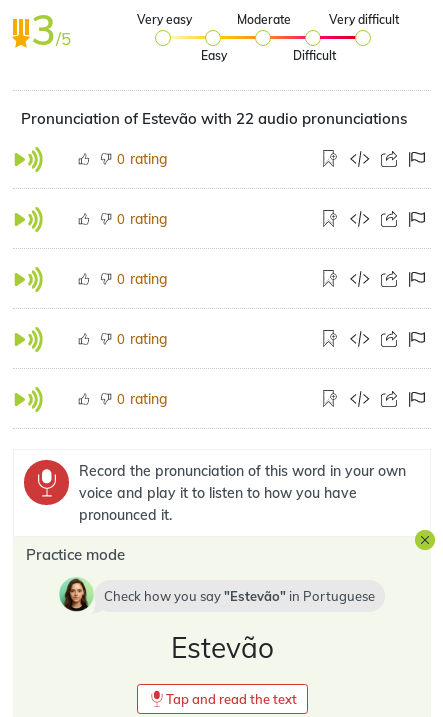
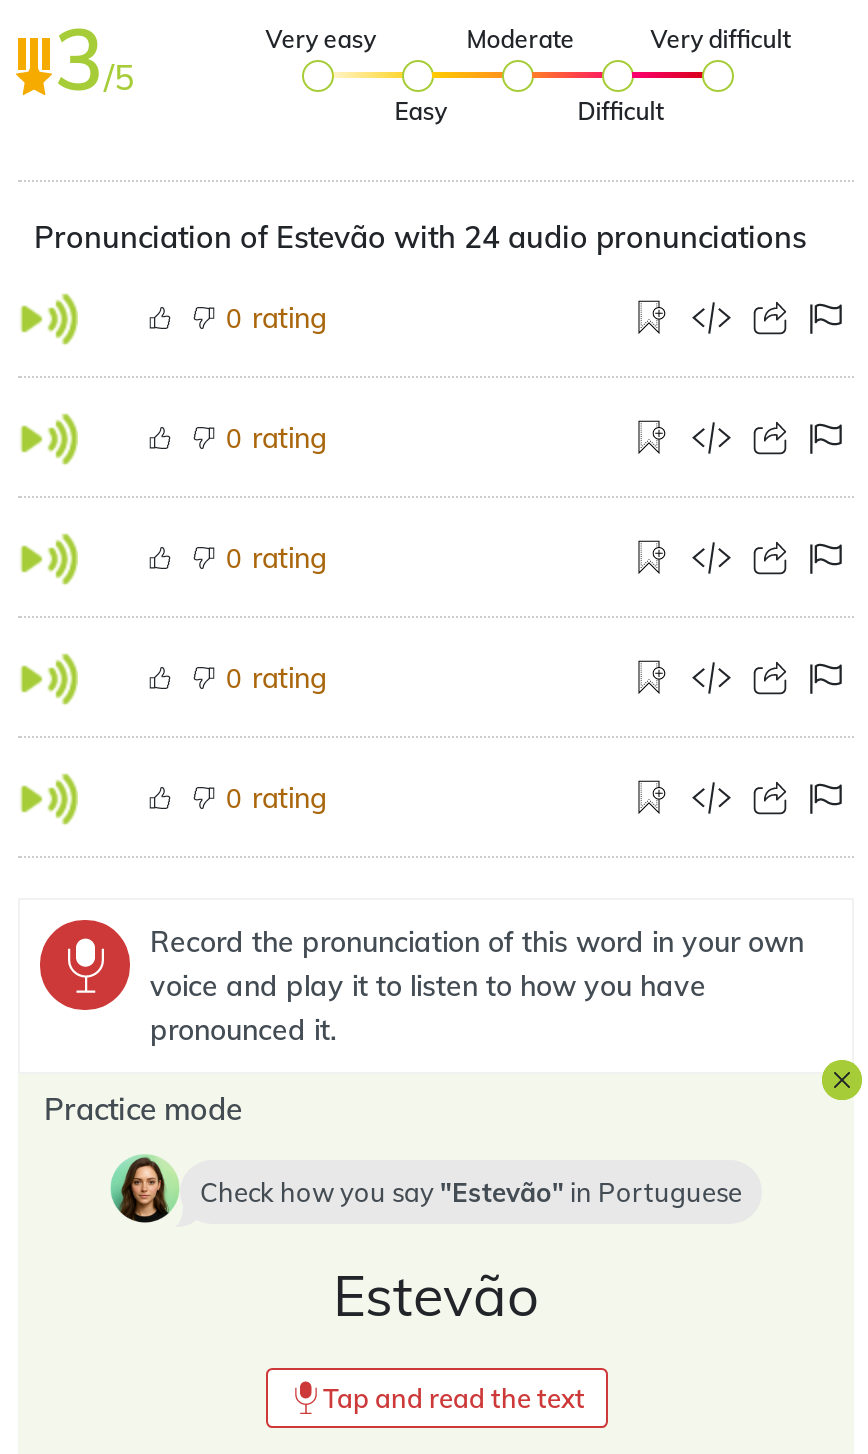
[21,109,407,128] Pronunciation of Estevão with 22 audio pronunciations -> [34,218,806,256] Pronunciation of Estevão with 24 audio pronunciations

